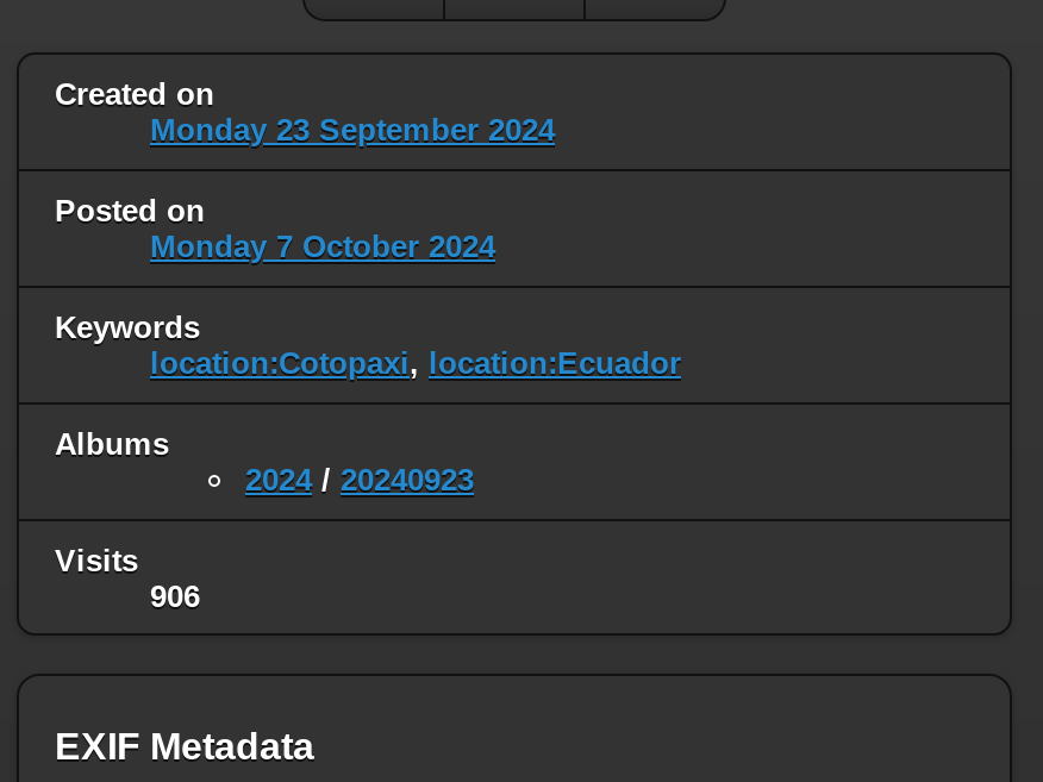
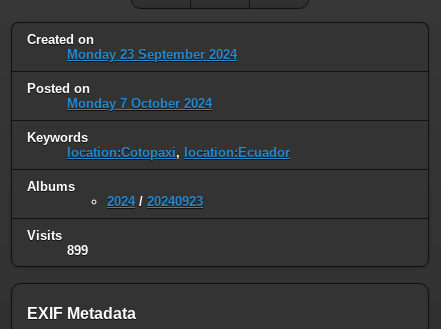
[150,577,200,613] 906 -> [67,242,88,257] 899

